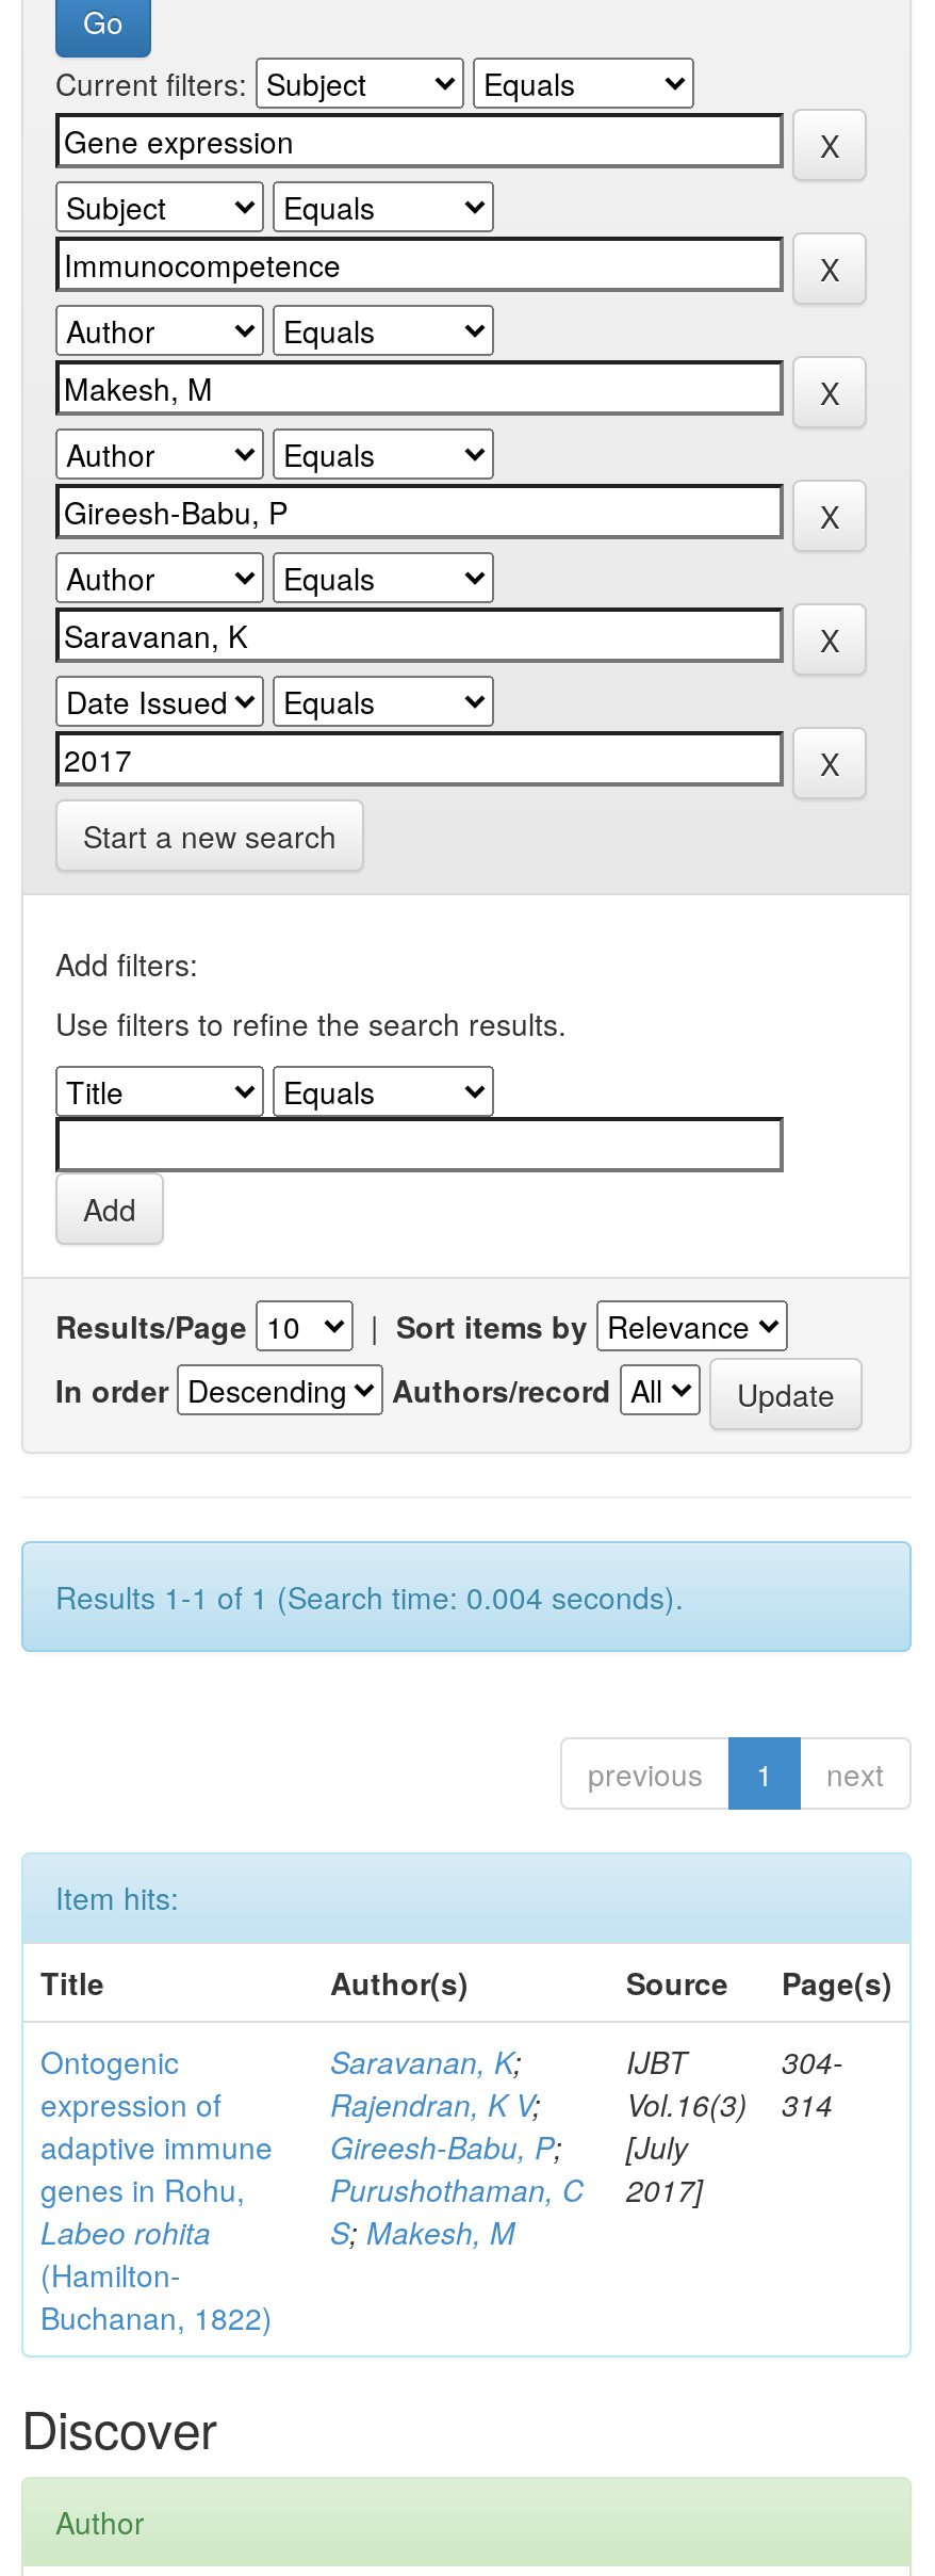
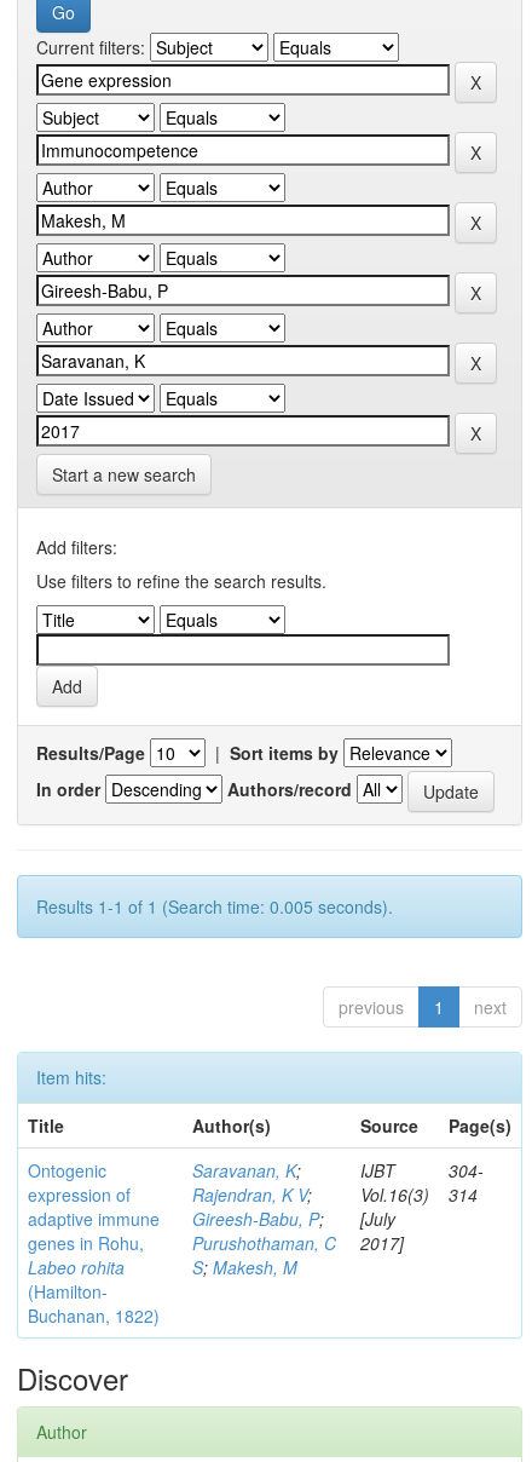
[55,1575,684,1618] Results 1-1 of 1 (Search time: 0.004 seconds). -> [36,894,393,919] Results 1-1 of 1 (Search time: 0.005 seconds).

